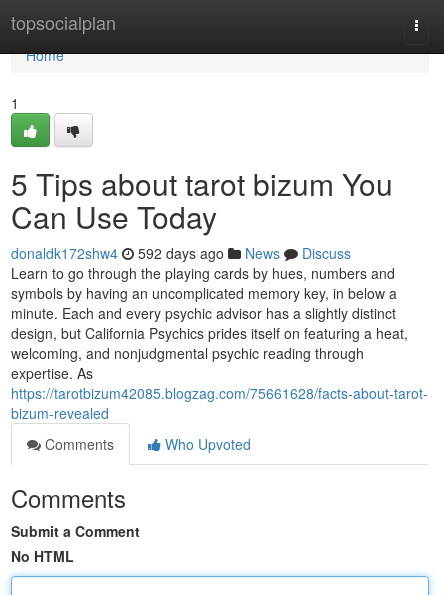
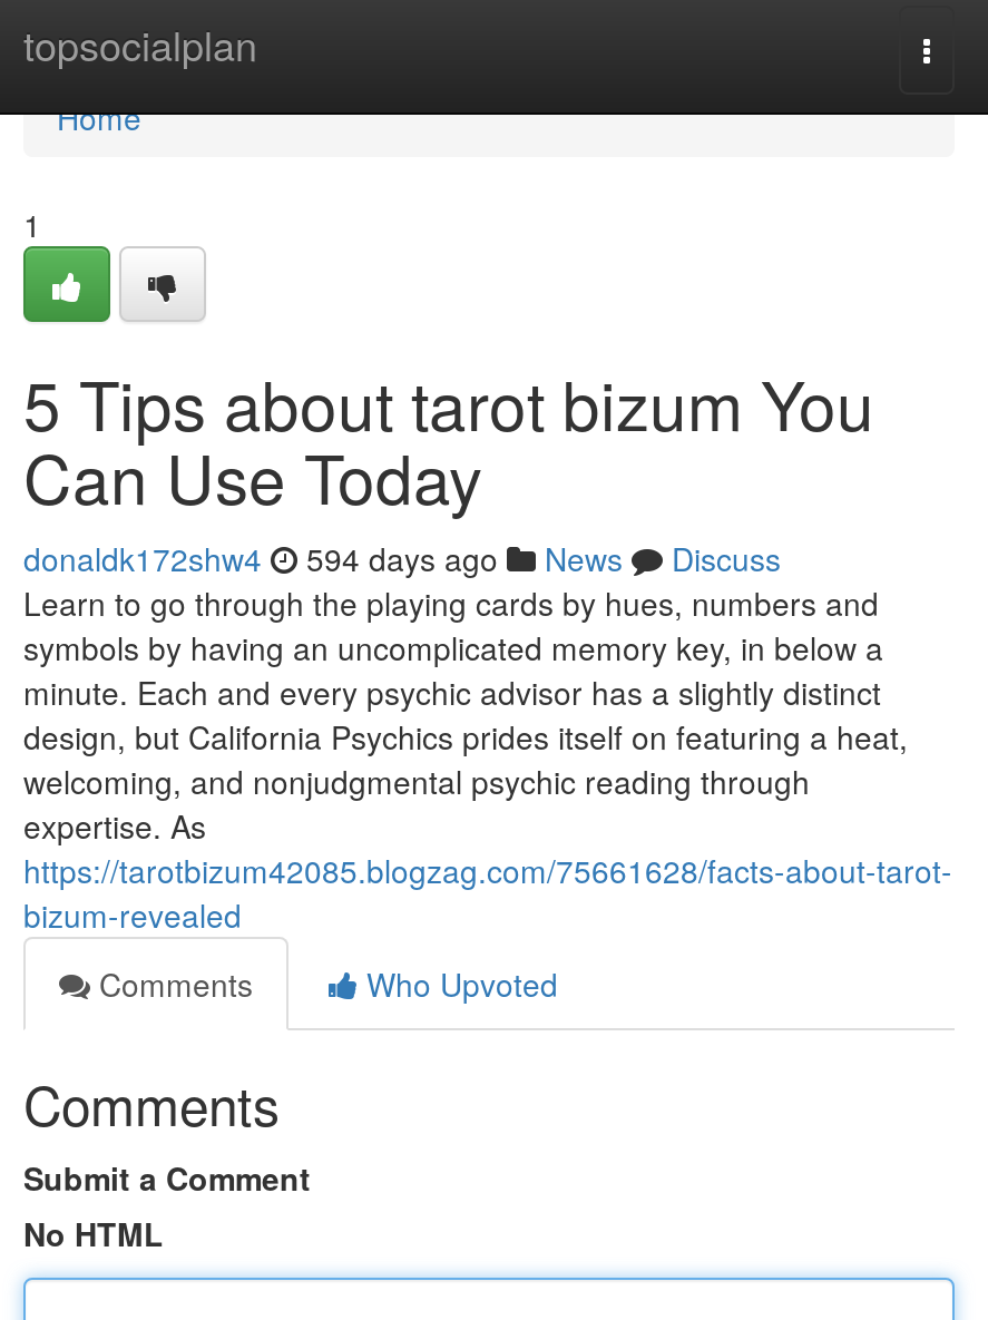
[11,243,351,263] donaldk172shw4 592 days ago News Discuss -> [23,536,781,580] donaldk172shw4 594 days ago News Discuss

